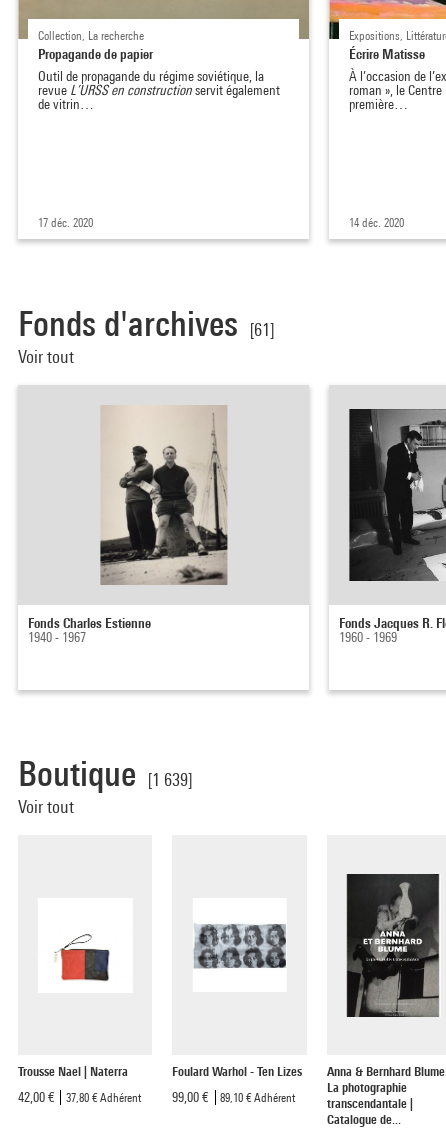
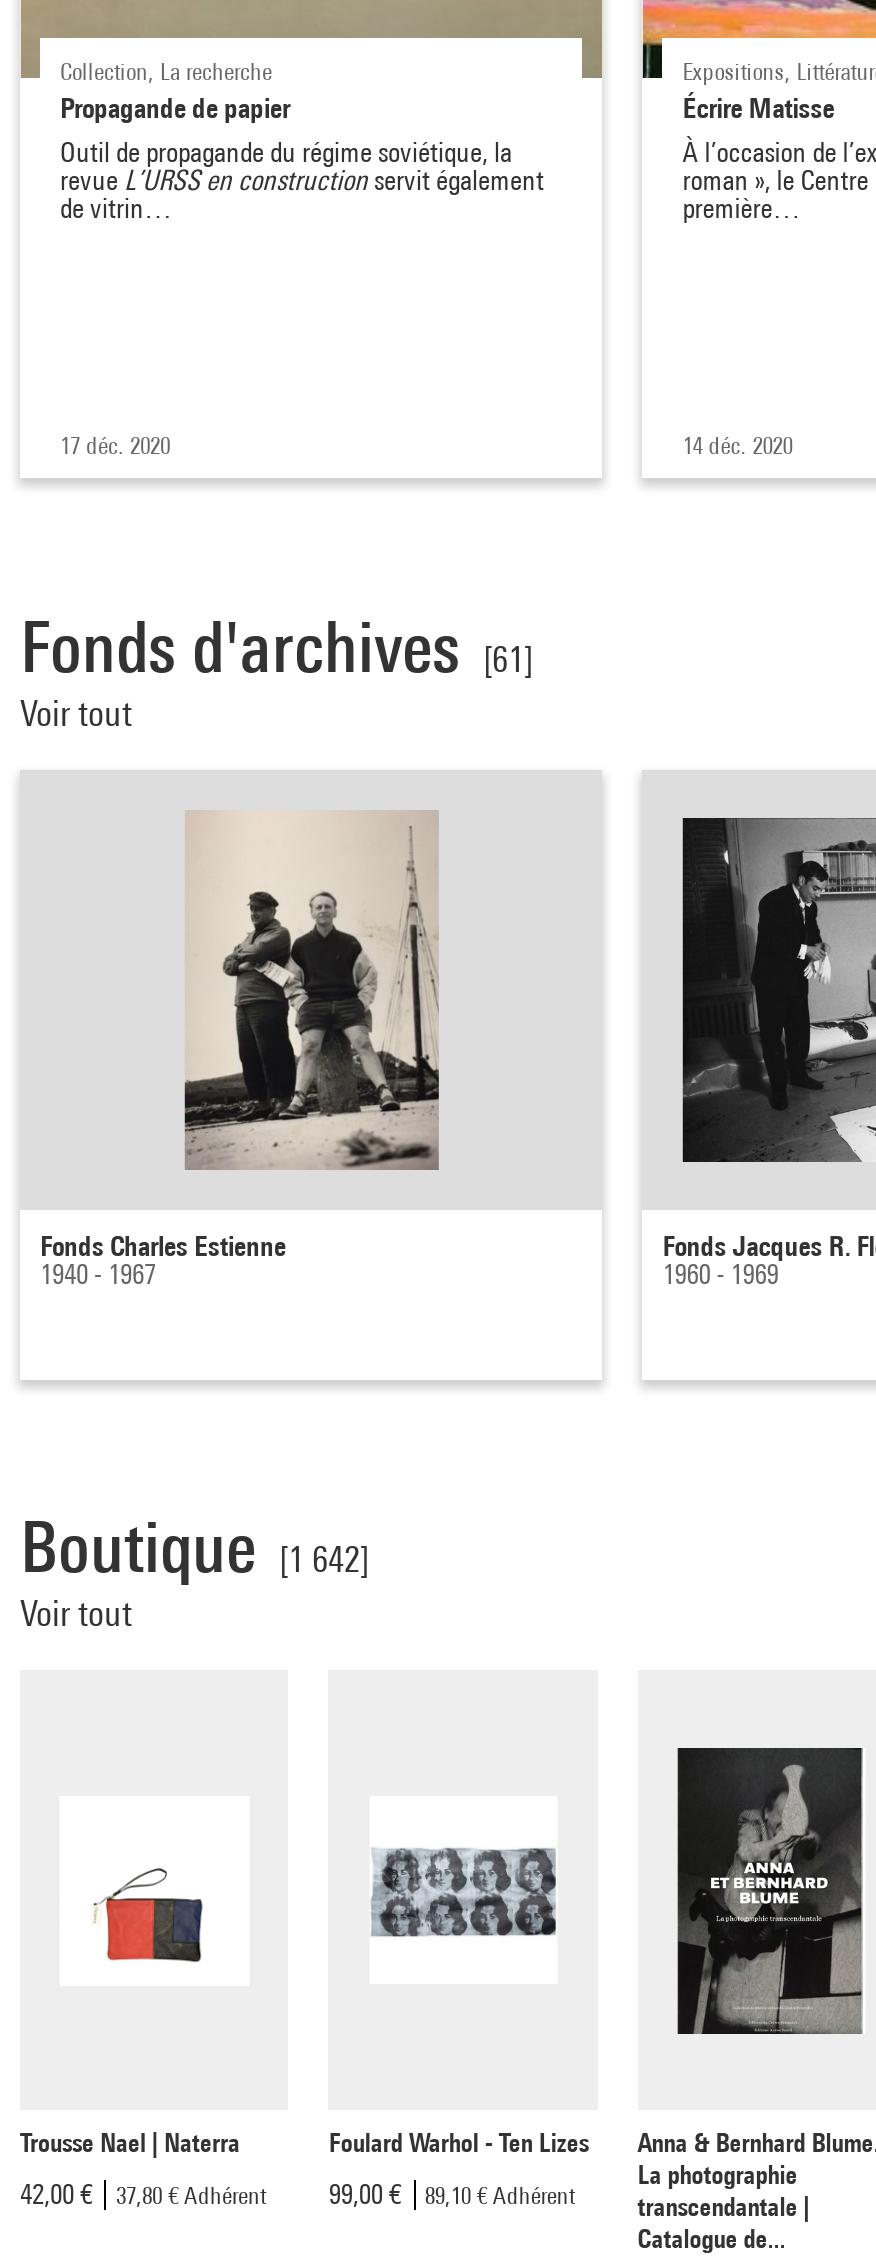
[18,753,192,794] Boutique [1 639] -> [20,1507,368,1589] Boutique [1 642]

